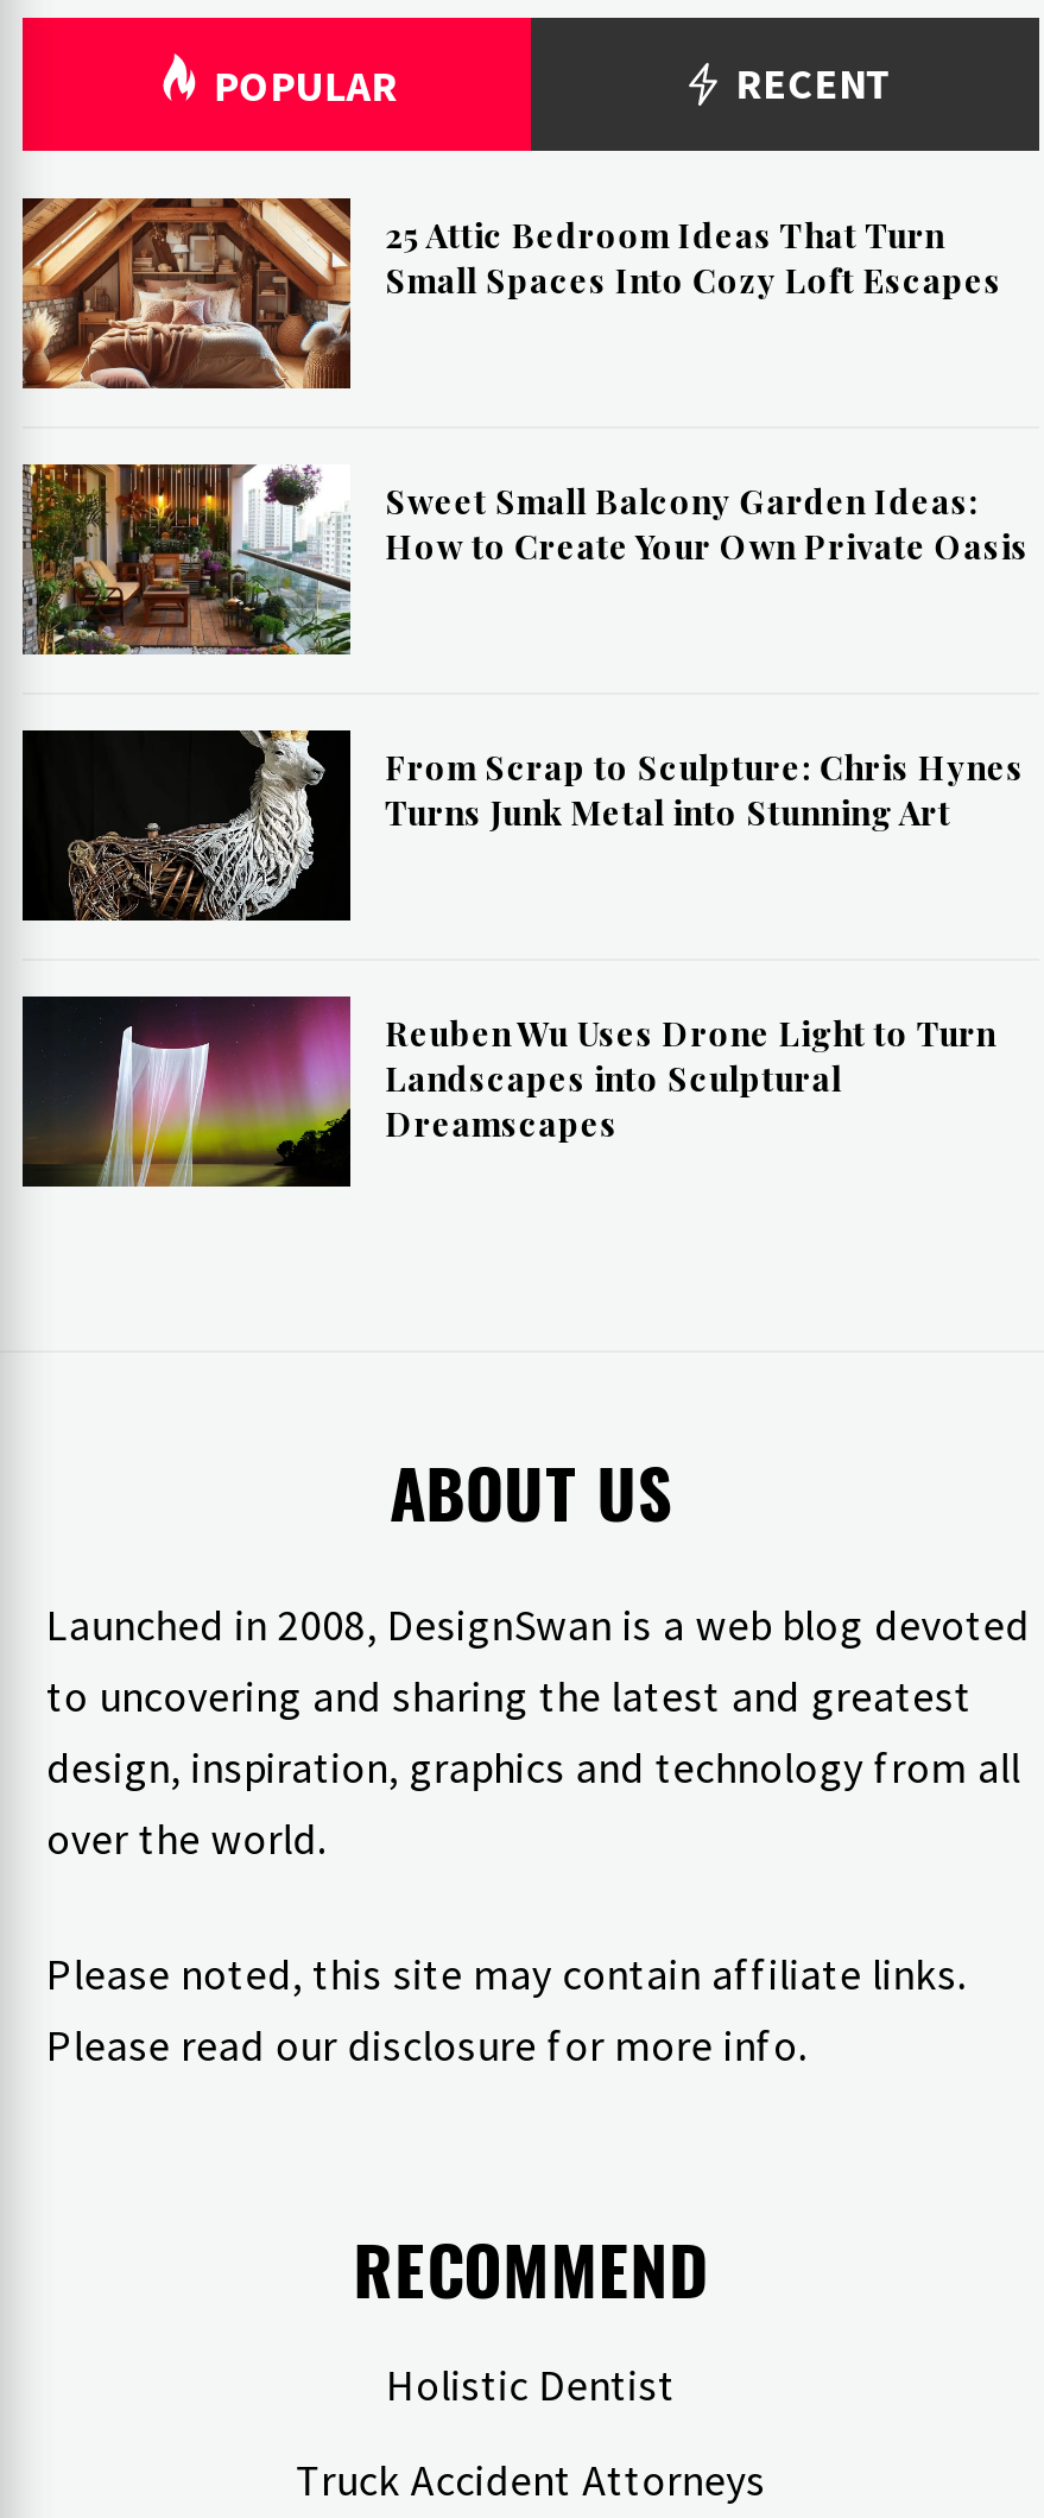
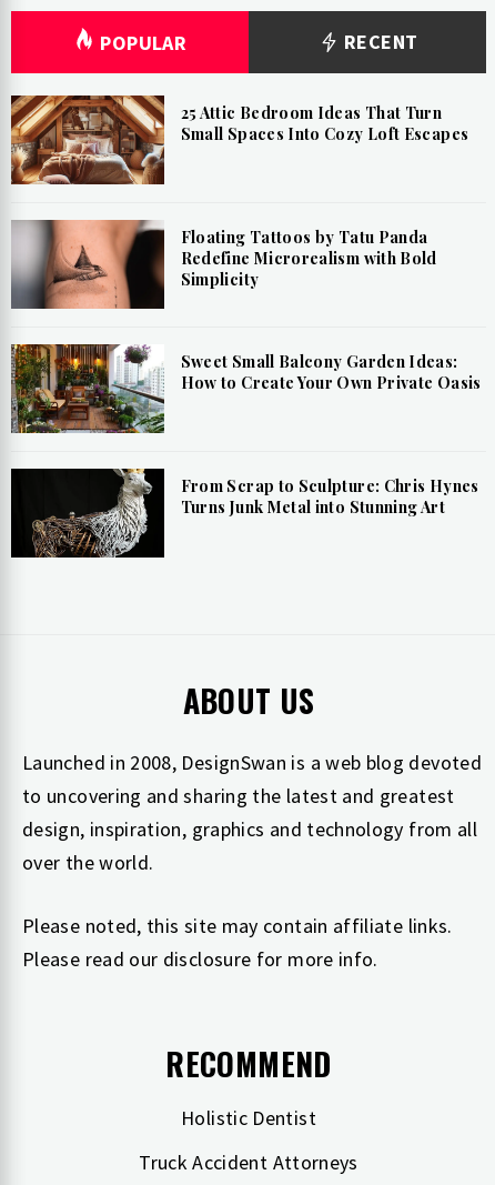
none -> [12,220,437,310] [image] | Floating Tattoos by Tatu Panda | Redefine Microrealism with Bold | Simplicity
moved [20,457,1029,835] -> [10,341,481,518]: [image] | Sweet Small Balcony Garden Ideas: | How to Create Your Own Private Oasis | From Scrap to Sculpture: Chris Hynes | Turns Junk Metal into Stunning Art
[23,994,996,1189] [image] | Reuben Wu Uses Drone Light to Turn | Landscapes into Sculptural | Dreamscapes -> none

